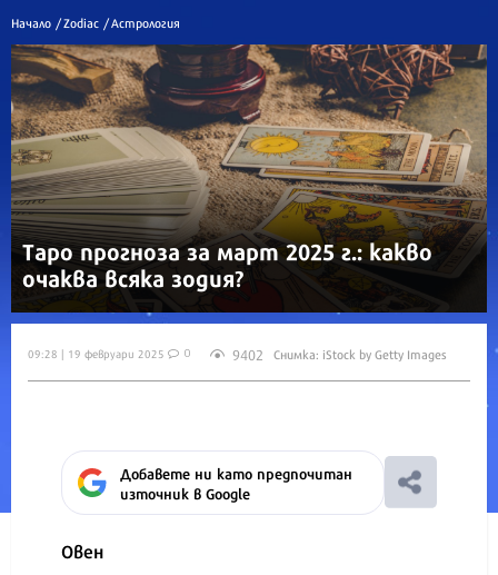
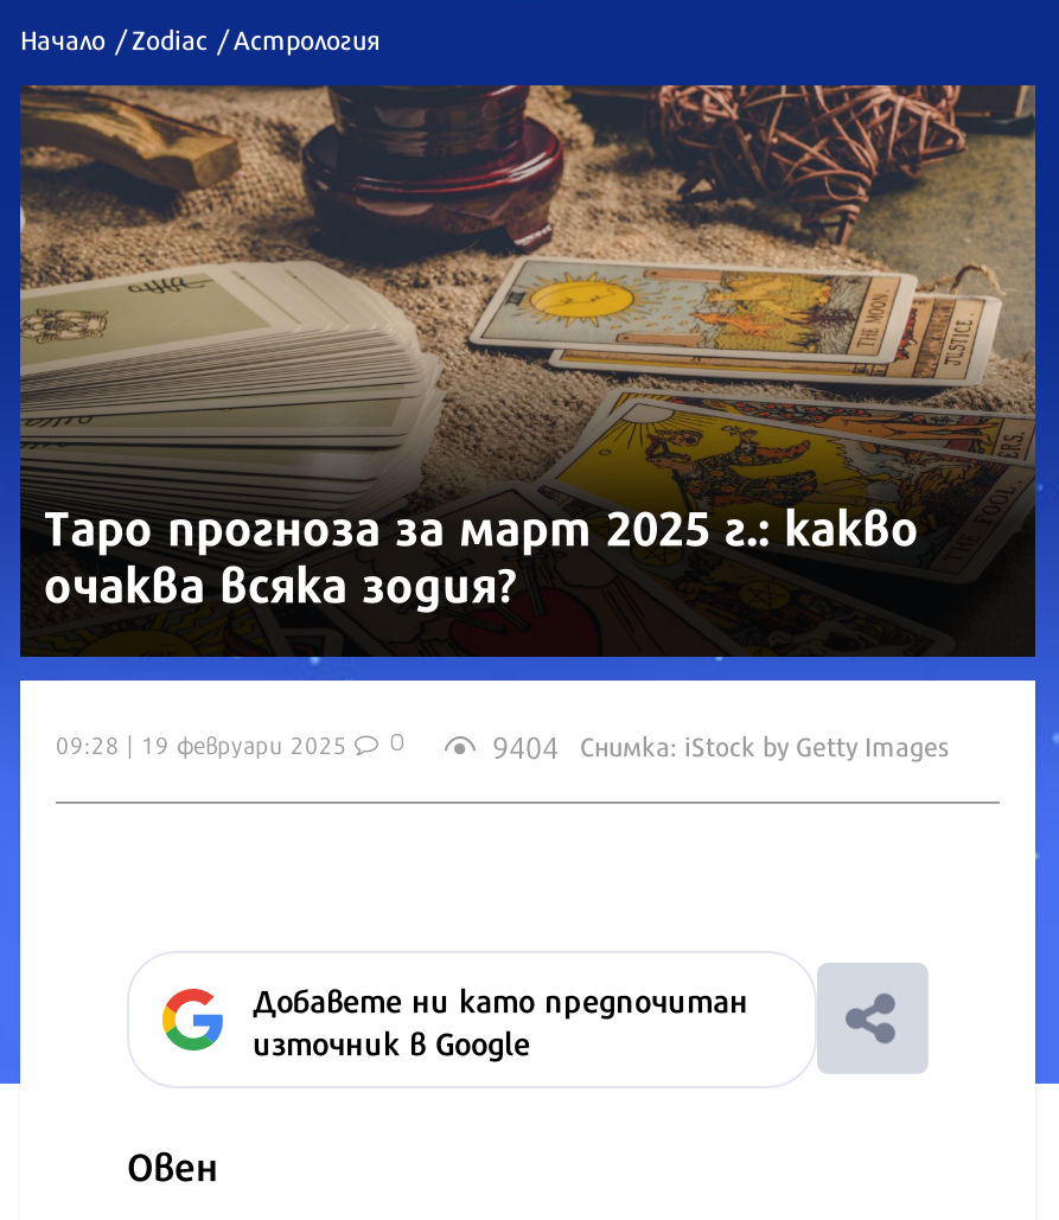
[232,342,447,364] 9402 Снимка: iStock by Getty Images -> [492,720,950,767] 9404 Снимка: iStock by Getty Images

